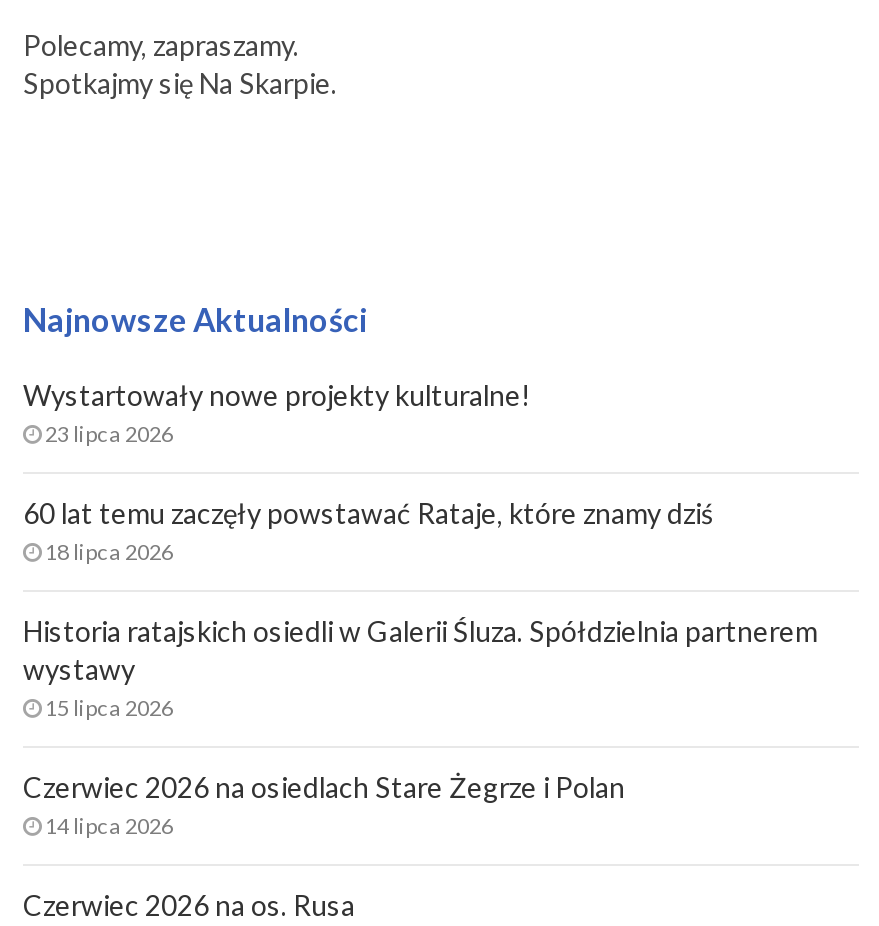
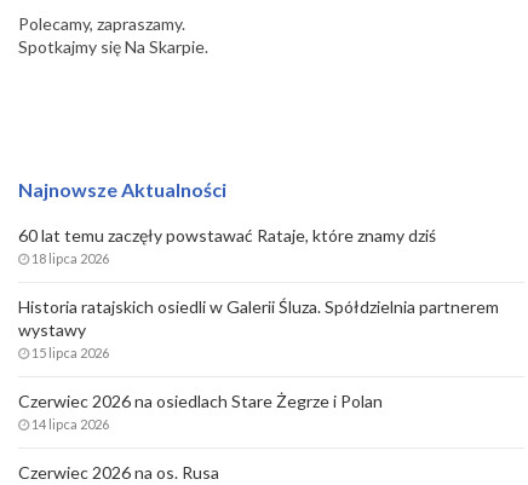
[23,378,531,446] Wystartowały nowe projekty kulturalne! | 23 lipca 2026 -> none

